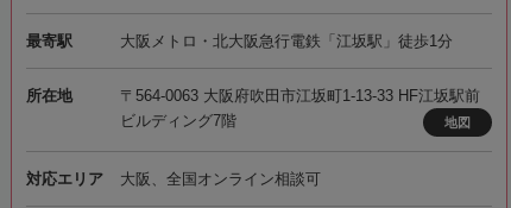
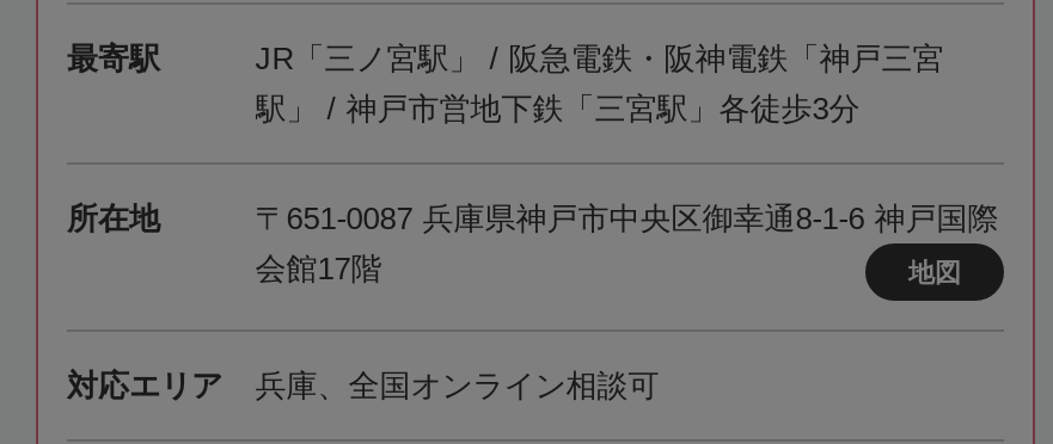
[120,32,452,50] 大阪メトロ・北大阪急行電鉄「江坂駅」徒歩1分 -> [255,40,944,126] JR「三ノ宮駅」 / 阪急電鉄・阪神電鉄「神戸三宮 | 駅」 / 神戸市営地下鉄「三宮駅」各徒歩3分
[120,87,480,129] 〒564-0063 大阪府吹田市江坂町1-13-33 HF江坂駅前 | ビルディング7階 -> [255,200,998,286] 〒651-0087 兵庫県神戸市中央区御幸通8-1-6 神戸国際 | 会館17階
[120,170,321,188] 大阪、全国オンライン相談可 -> [255,367,659,403] 兵庫、全国オンライン相談可

